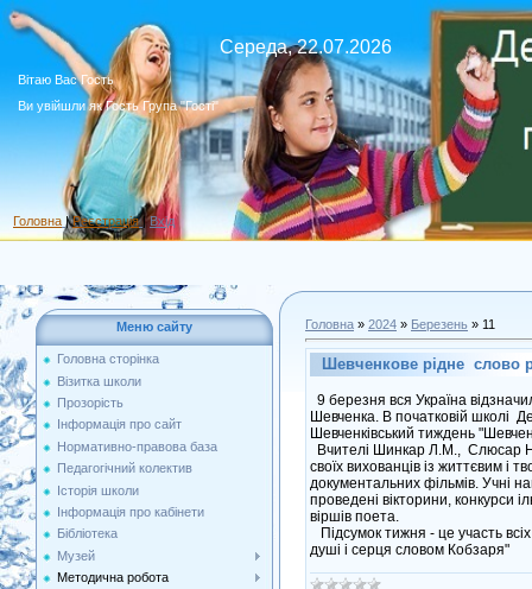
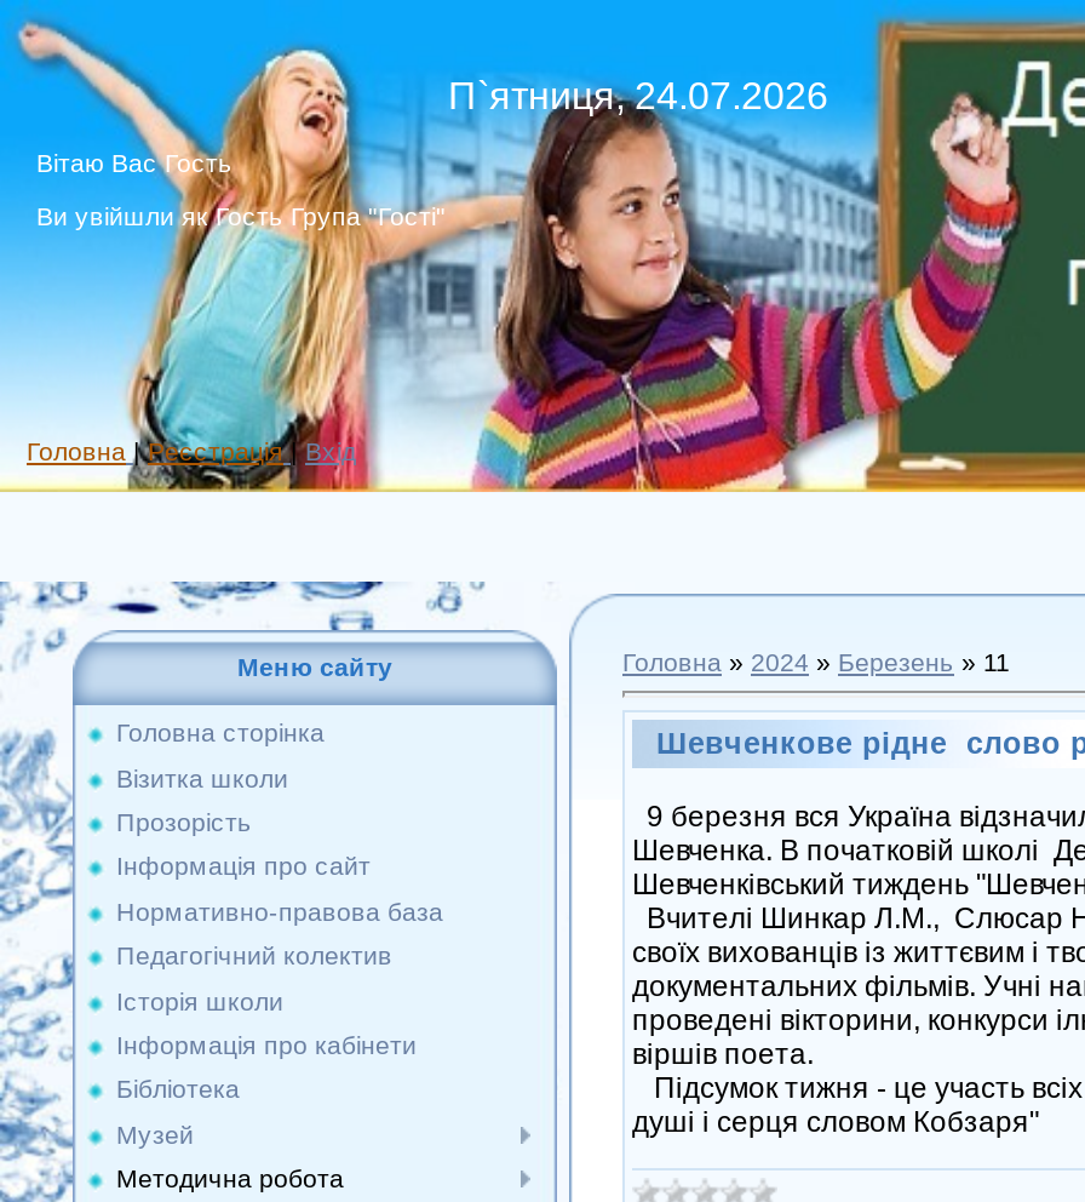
[220,37,392,57] Середа, 22.07.2026 -> [448,75,828,116] П`ятниця, 24.07.2026

